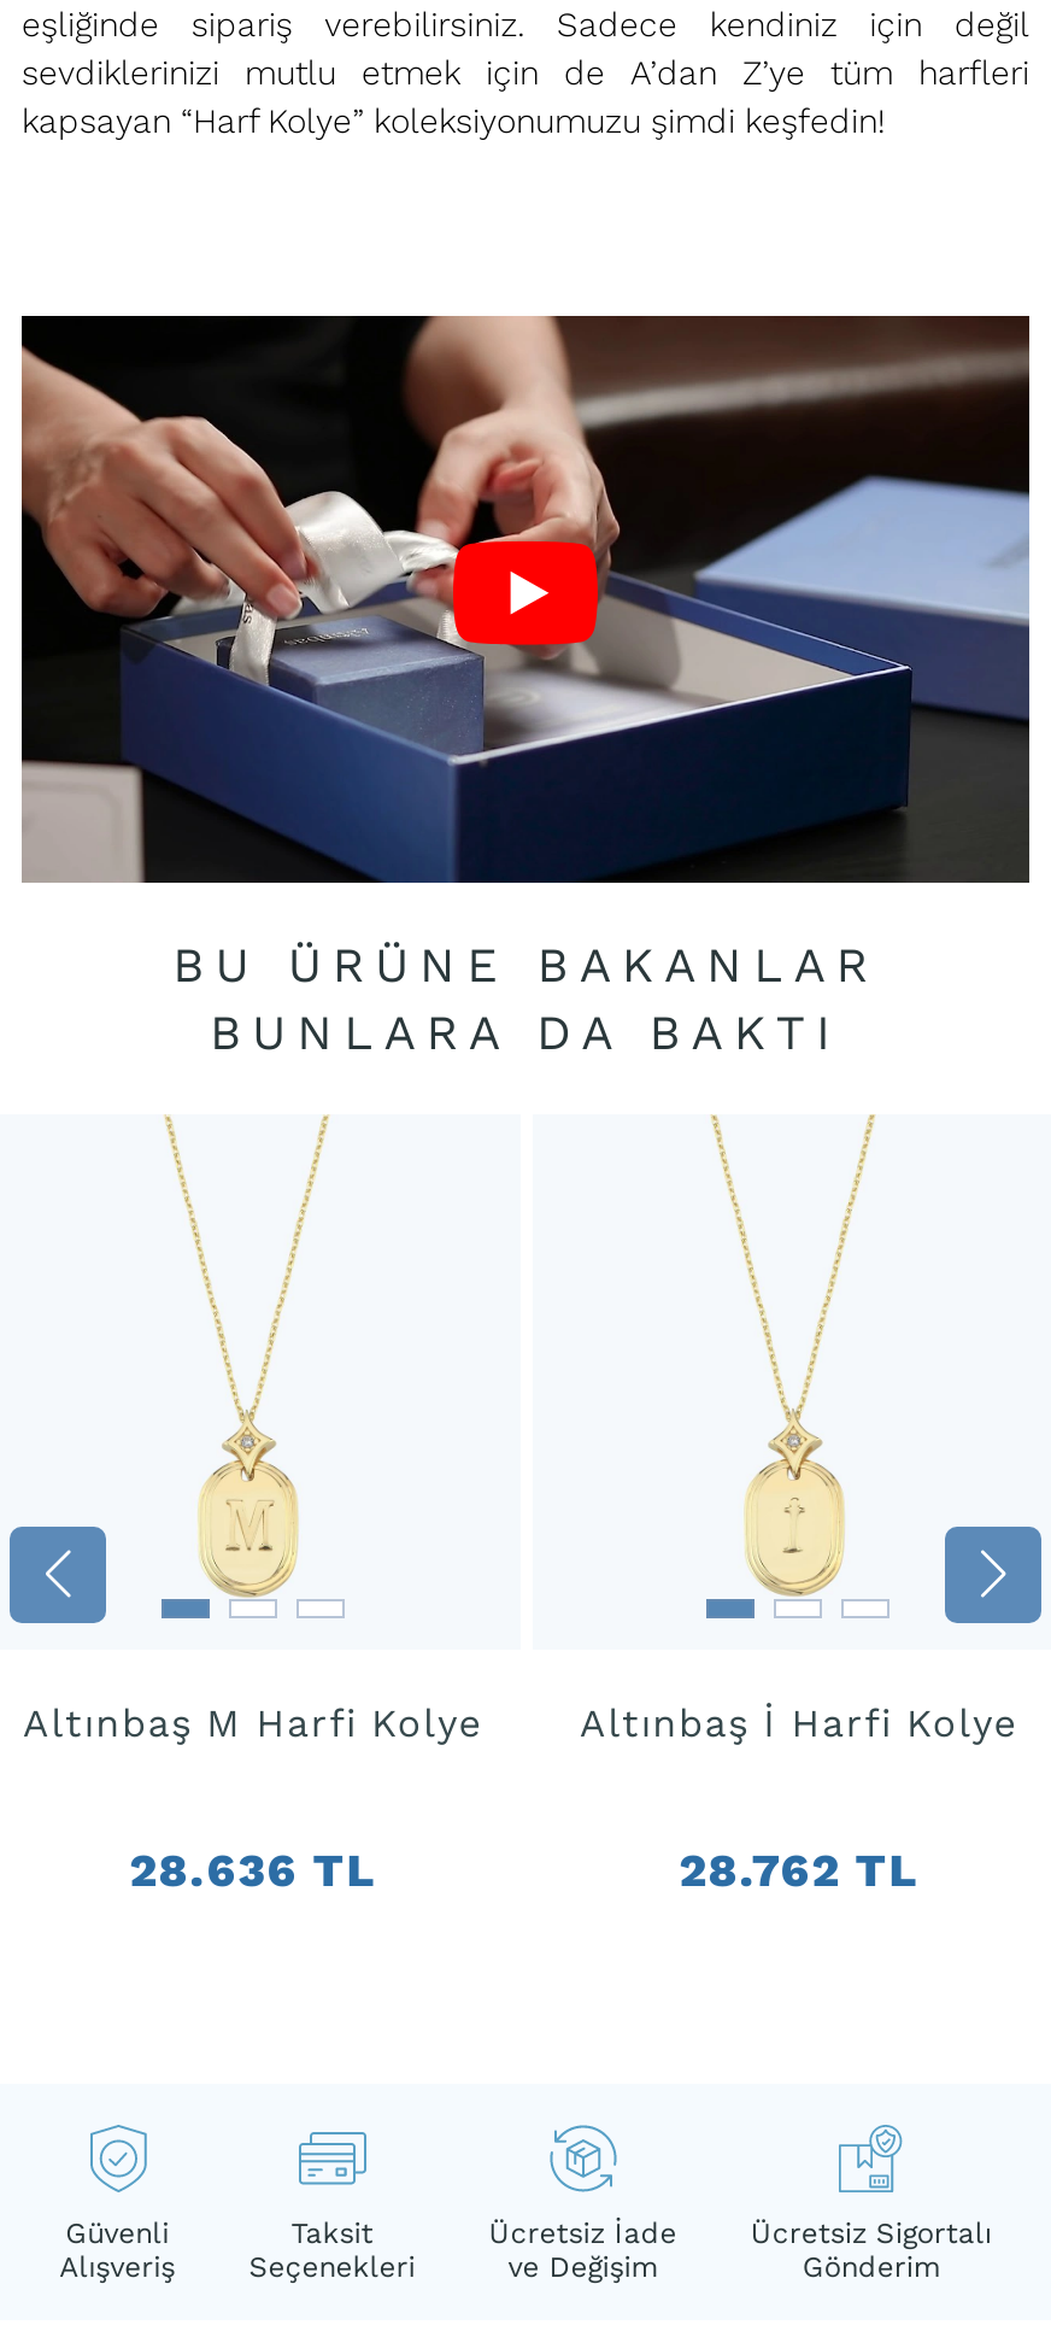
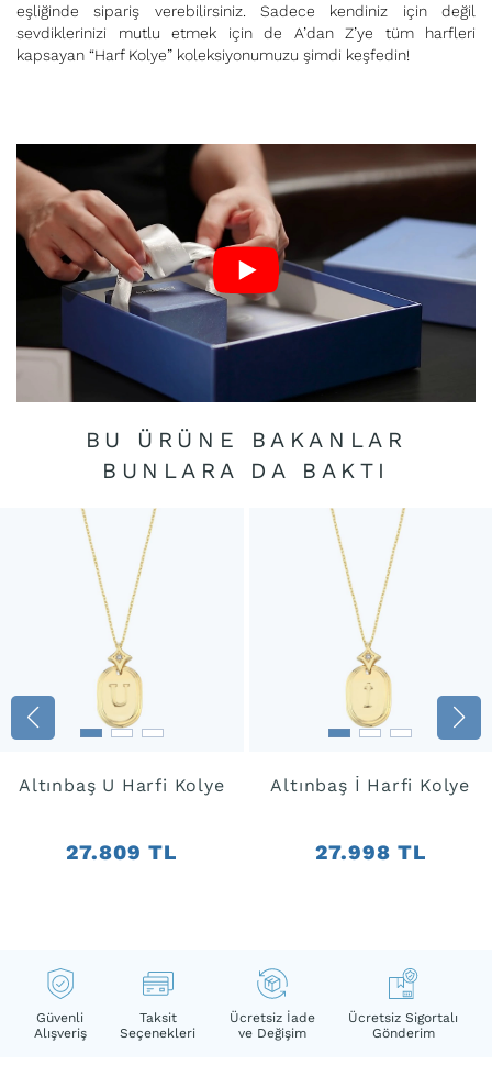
[23,1700,482,1746] Altınbaş M Harfi Kolye -> [19,775,225,796] Altınbaş U Harfi Kolye
[130,1842,376,1898] 28.636 TL -> [66,839,177,865] 27.809 TL
[679,1842,918,1898] 28.762 TL -> [315,839,426,865] 27.998 TL

